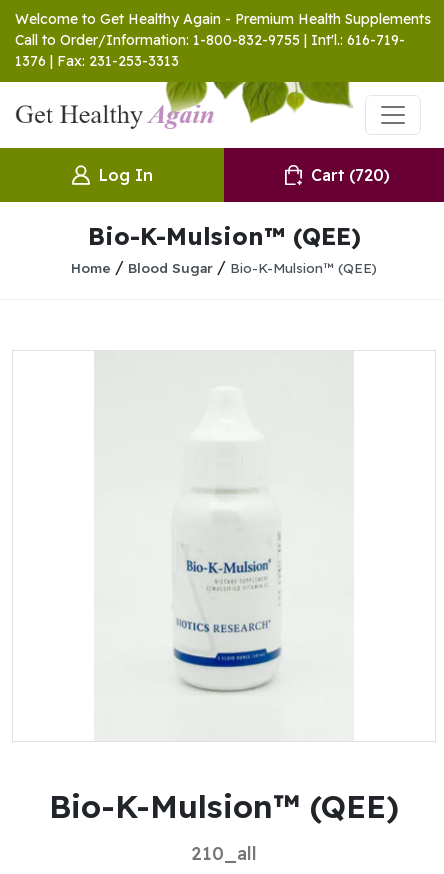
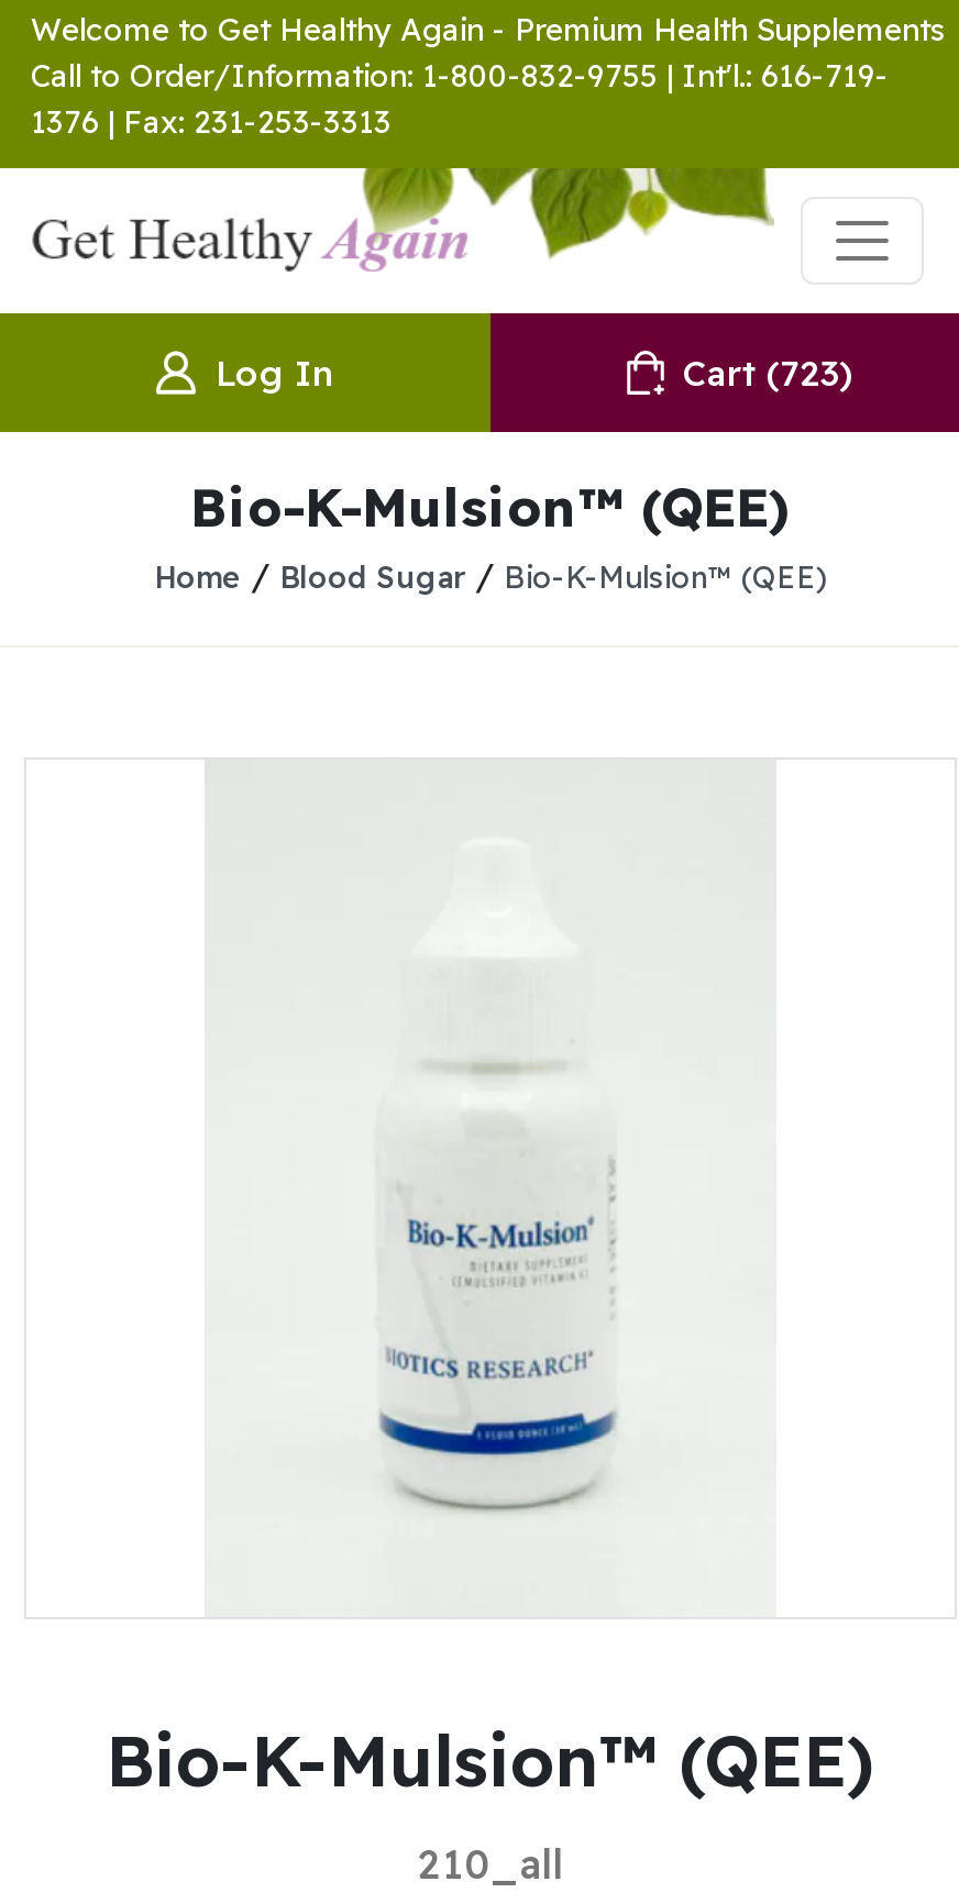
[310,165,389,185] Cart (720) -> [683,350,852,394] Cart (723)

